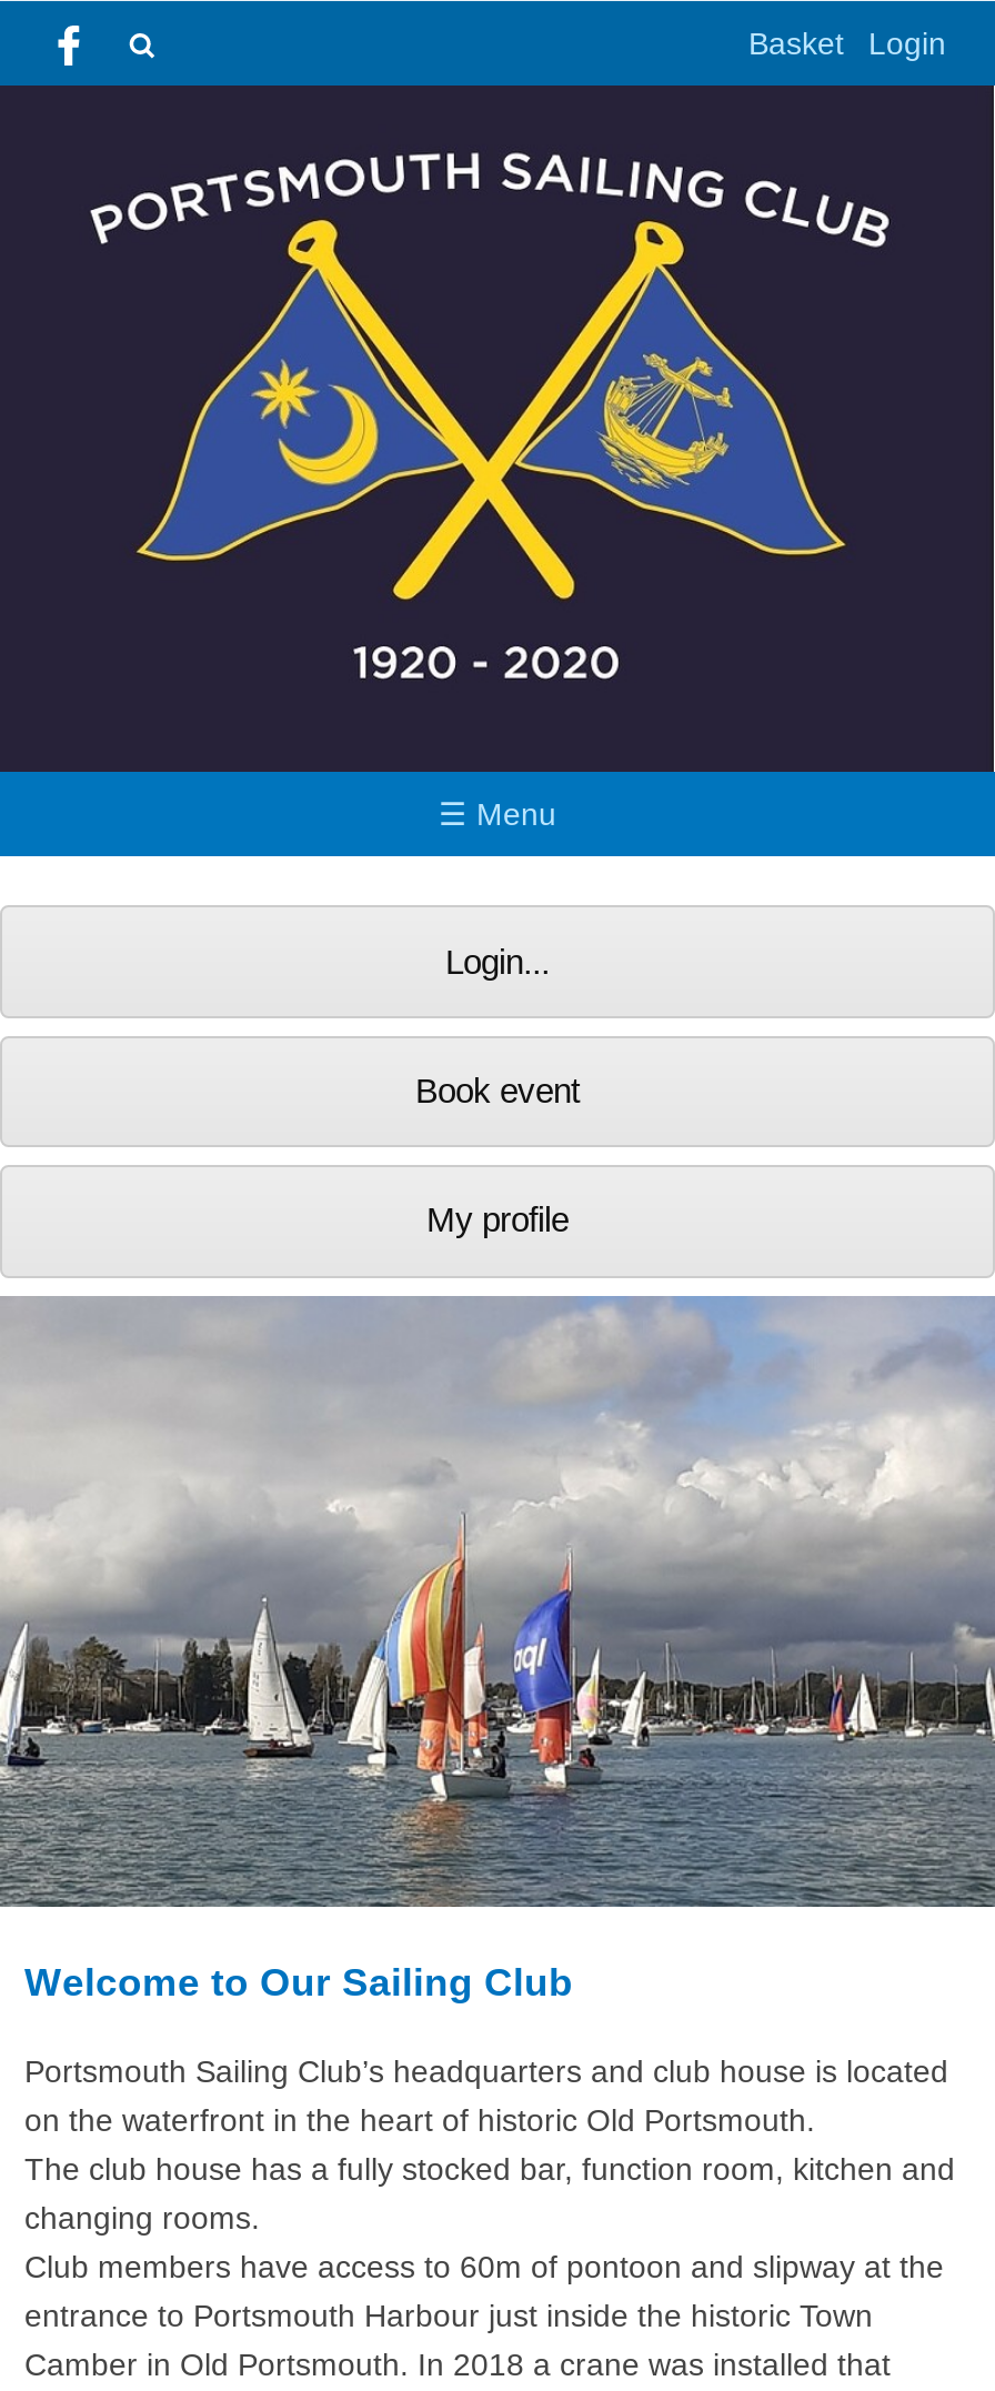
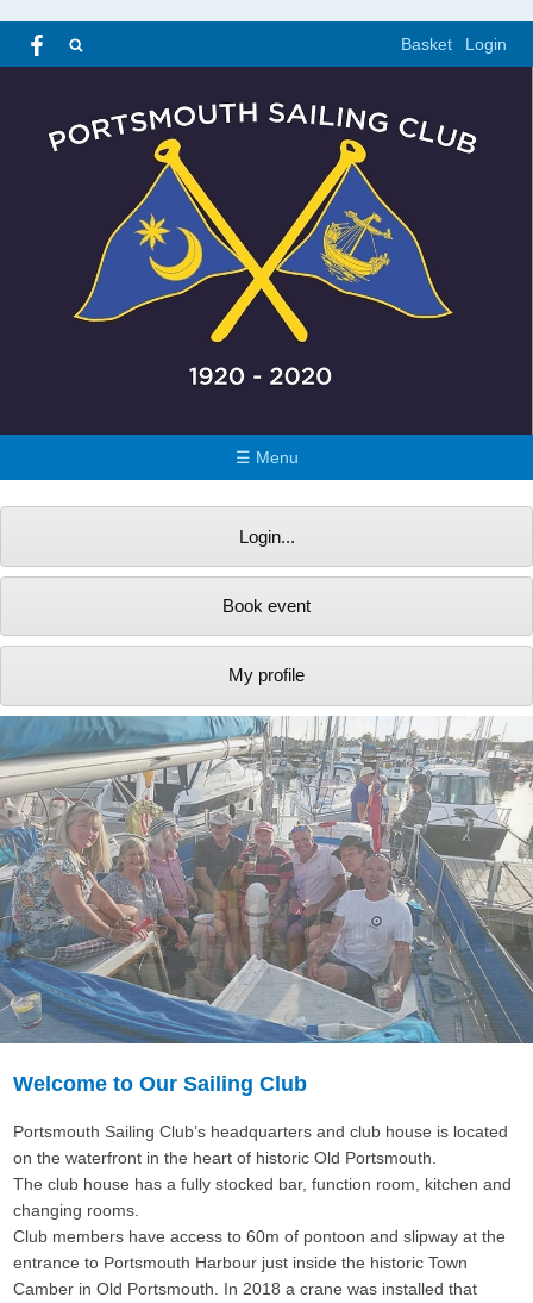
[7,1296,988,1909] [image] -> [4,716,529,1045] [image]

